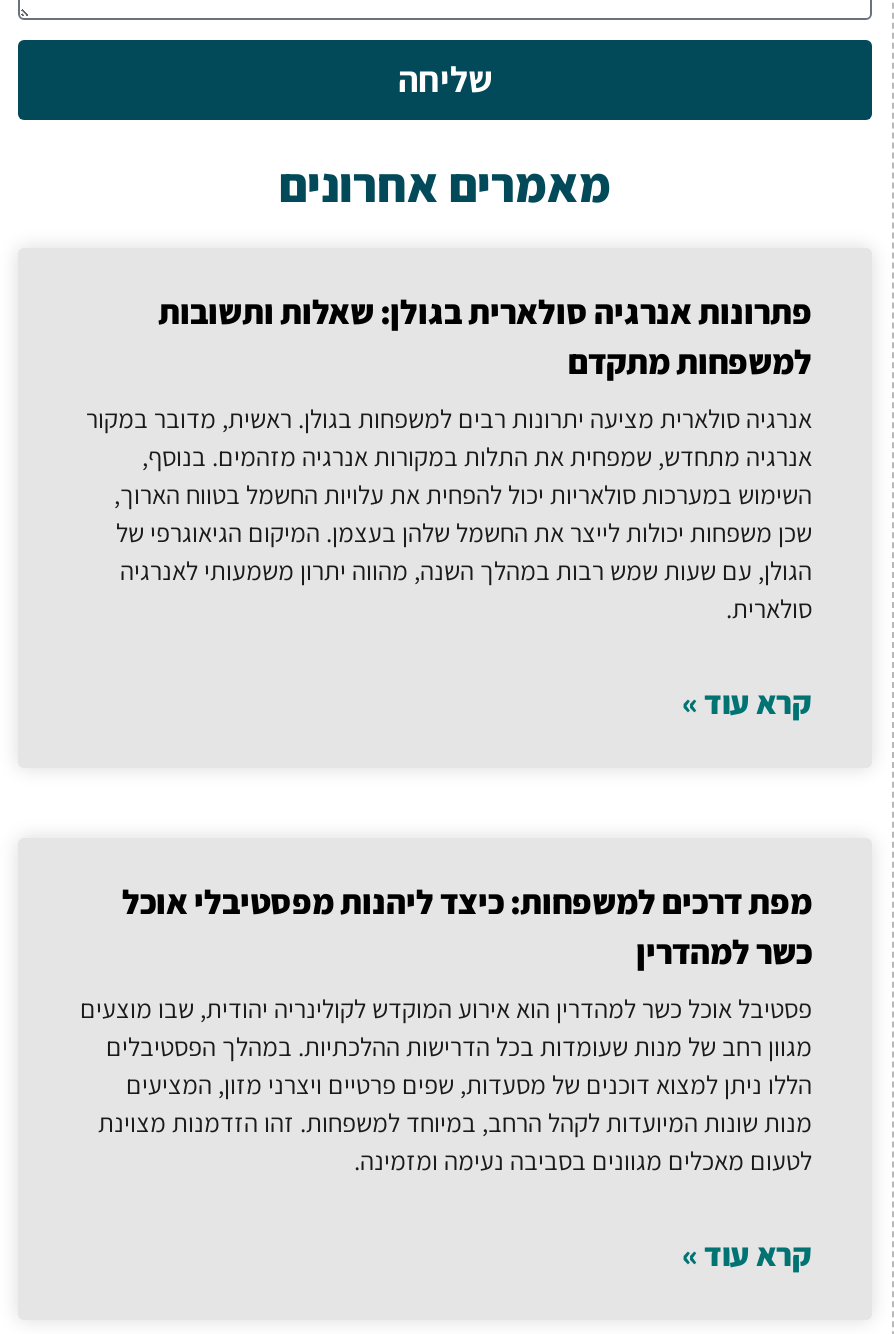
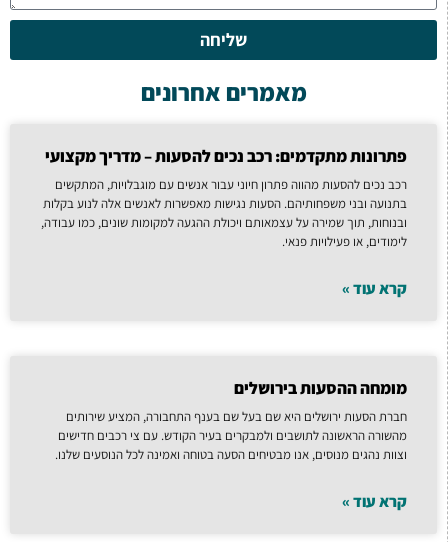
[86,291,812,627] פתרונות אנרגיה סולארית בגולן: שאלות ותשובות | למשפחות מתקדם | אנרגיה סולארית מציעה יתרונות רבים למשפחות בגולן. ראשית, מדובר במקור | אנרגיה מתחדש, שמפחית את התלות במקורות אנרגיה מזהמים. בנוסף, | השימוש במערכות סולאריות יכול להפחית את עלויות החשמל בטווח הארוך, | שכן משפחות יכולות לייצר את החשמל שלהן בעצמן. המיקום הגיאוגרפי של | הגולן, עם שעות שמש רבות במהלך השנה, מהווה יתרון משמעותי לאנרגיה | סולארית. -> [41,145,407,250] פתרונות מתקדמים: רכב נכים להסעות – מדריך מקצועי | רכב נכים להסעות מהווה פתרון חיוני עבור אנשים עם מוגבלויות, המתקשים | בתנועה ובני משפחותיהם. הסעות נגישות מאפשרות לאנשים אלה לנוע בקלות | ובנוחות, תוך שמירה על עצמאותם ויכולת ההגעה למקומות שונים, כמו עבודה, | לימודים, או פעילויות פנאי.
[80,881,812,1179] מפת דרכים למשפחות: כיצד ליהנות מפסטיבלי אוכל | כשר למהדרין | פסטיבל אוכל כשר למהדרין הוא אירוע המוקדש לקולינריה יהודית, שבו מוצעים | מגוון רחב של מנות שעומדות בכל הדרישות ההלכתיות. במהלך הפסטיבלים | הללו ניתן למצוא דוכנים של מסעדות, שפים פרטיים ויצרני מזון, המציעים | מנות שונות המיועדות לקהל הרחב, במיוחד למשפחות. זהו הזדמנות מצוינת | לטעום מאכלים מגוונים בסביבה נעימה ומזמינה. -> [55,377,407,463] מומחה ההסעות בירושלים | חברת הסעות ירושלים היא שם בעל שם בענף התחבורה, המציע שירותים | מהשורה הראשונה לתושבים ולמבקרים בעיר הקודש. עם צי רכבים חדישים | וצוות נהגים מנוסים, אנו מבטיחים הסעה בטוחה ואמינה לכל הנוסעים שלנו.

